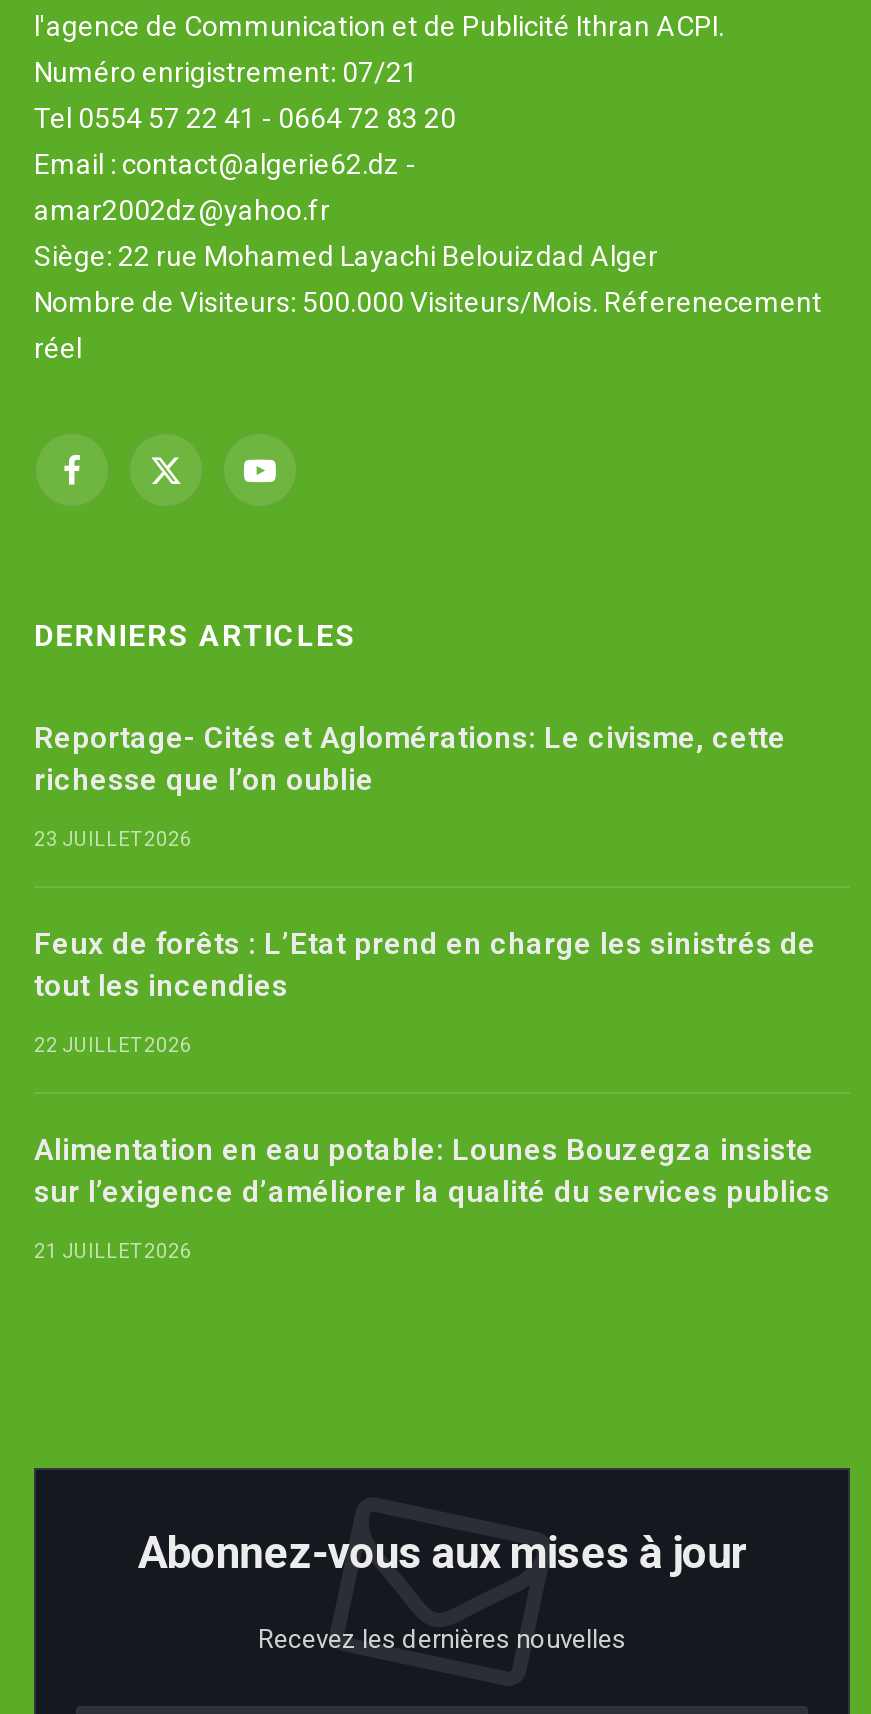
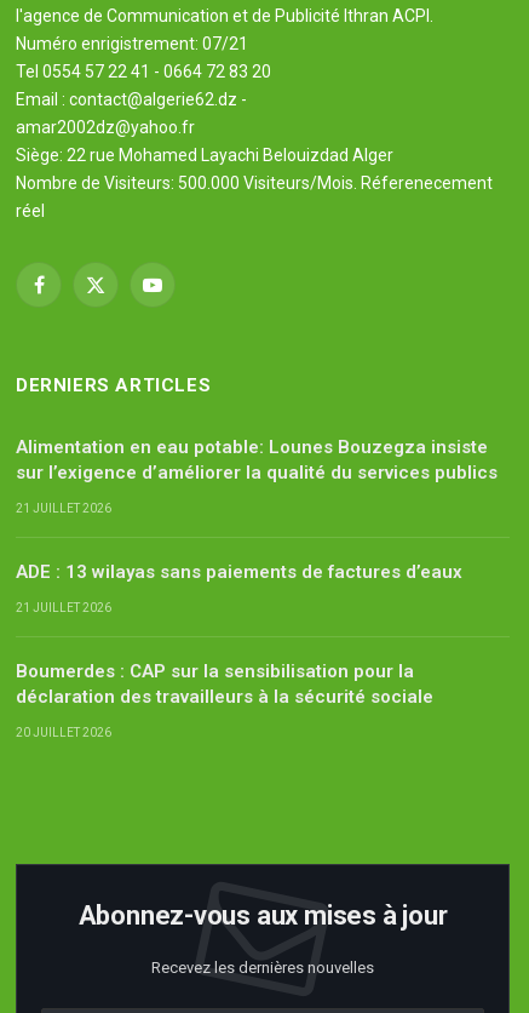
[34,720,816,1056] Reportage- Cités et Aglomérations: Le civisme, cette | richesse que l’on oublie | 23 JUILLET 2026 | Feux de forêts : L’Etat prend en charge les sinistrés de | tout les incendies | 22 JUILLET 2026 -> none
moved [34,1132,830,1262] -> [16,436,498,515]: Alimentation en eau potable: Lounes Bouzegza insiste | sur l’exigence d’améliorer la qualité du services publics | 21 JUILLET 2026
none -> [16,561,462,739] ADE : 13 wilayas sans paiements de factures d’eaux | 21 JUILLET 2026 | Boumerdes : CAP sur la sensibilisation pour la | déclaration des travailleurs à la sécurité sociale | 20 JUILLET 2026

